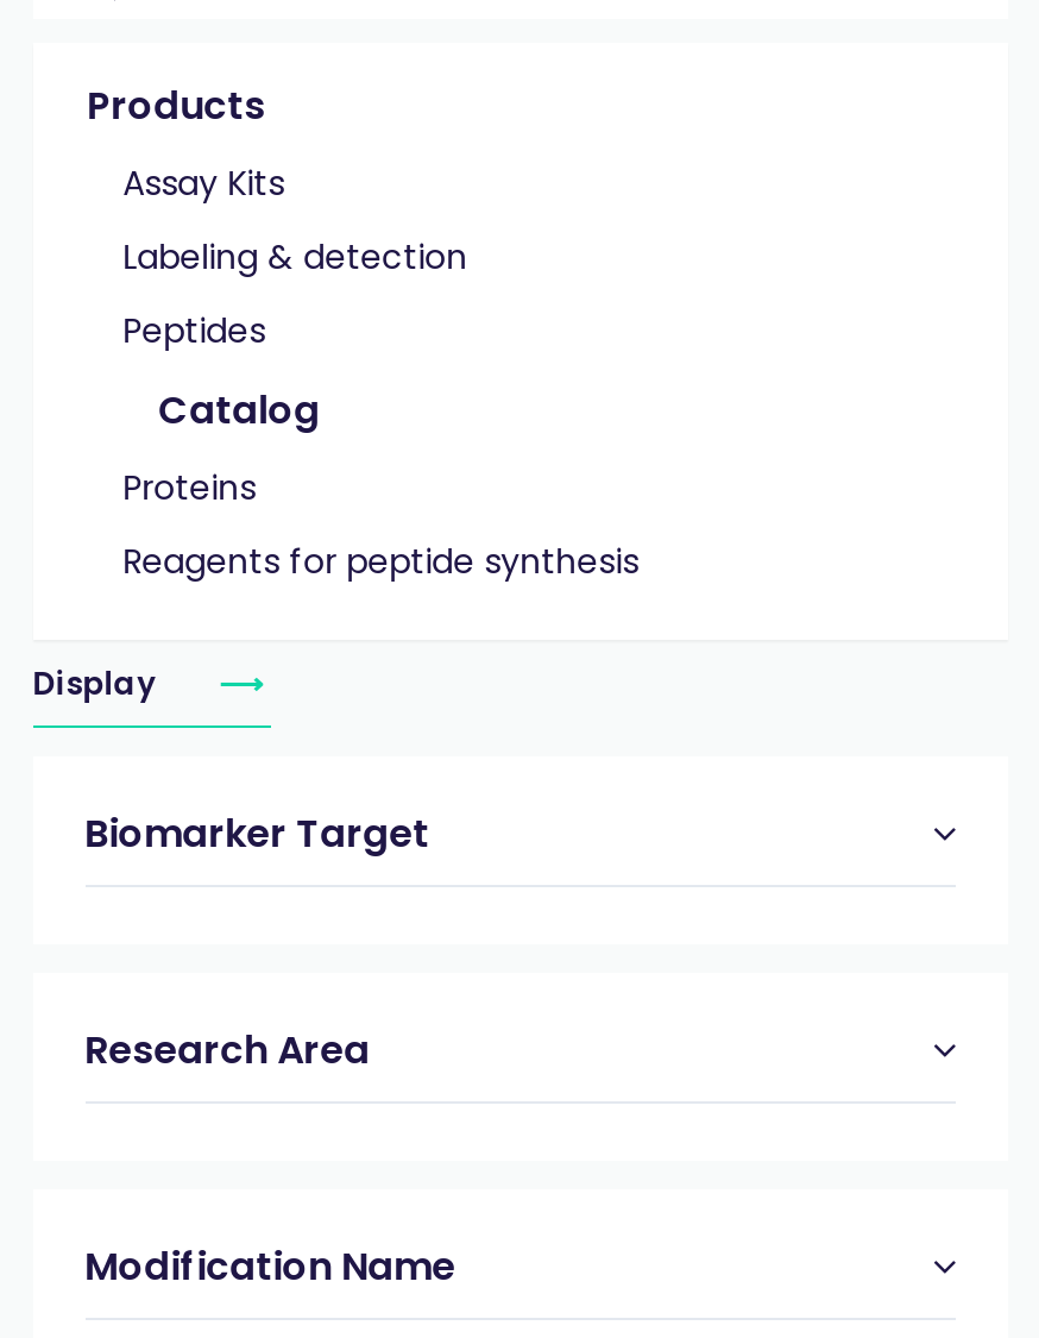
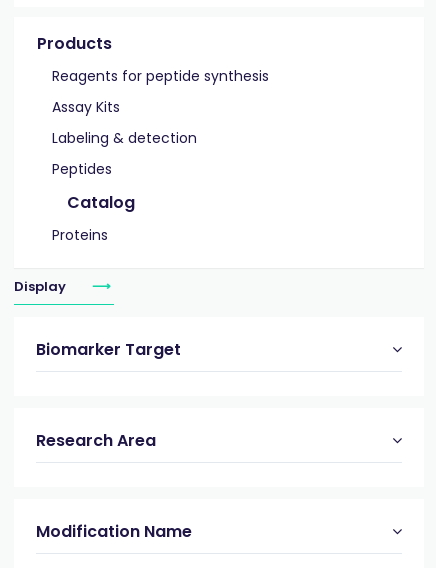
moved [123,159,468,511] -> [52,97,197,245]: Assay Kits | Labeling & detection | Peptides | Catalog | Proteins
moved [123,538,639,585] -> [52,66,269,86]: Reagents for peptide synthesis

